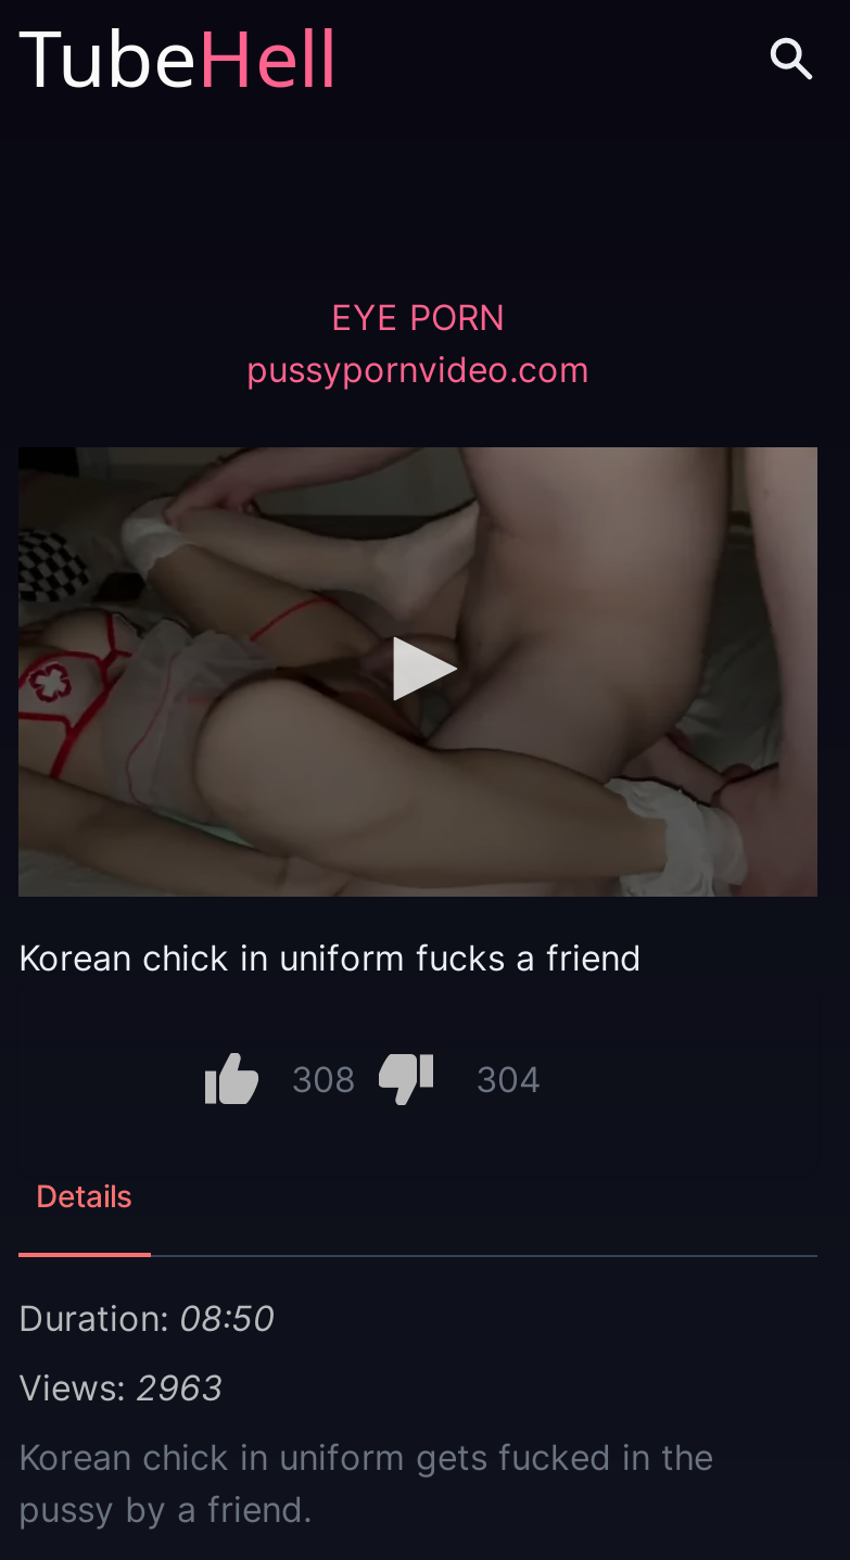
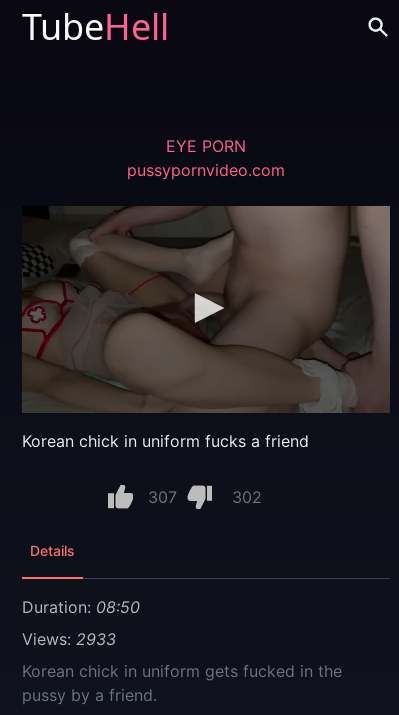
[291,1057,356,1101] 308 -> [148,487,177,507] 307
[475,1057,541,1101] 304 -> [232,487,262,507] 302
[18,1366,223,1409] Views: 2963 -> [22,629,116,649] Views: 2933

